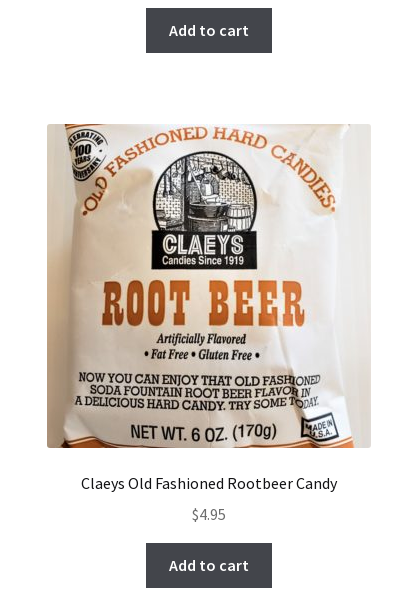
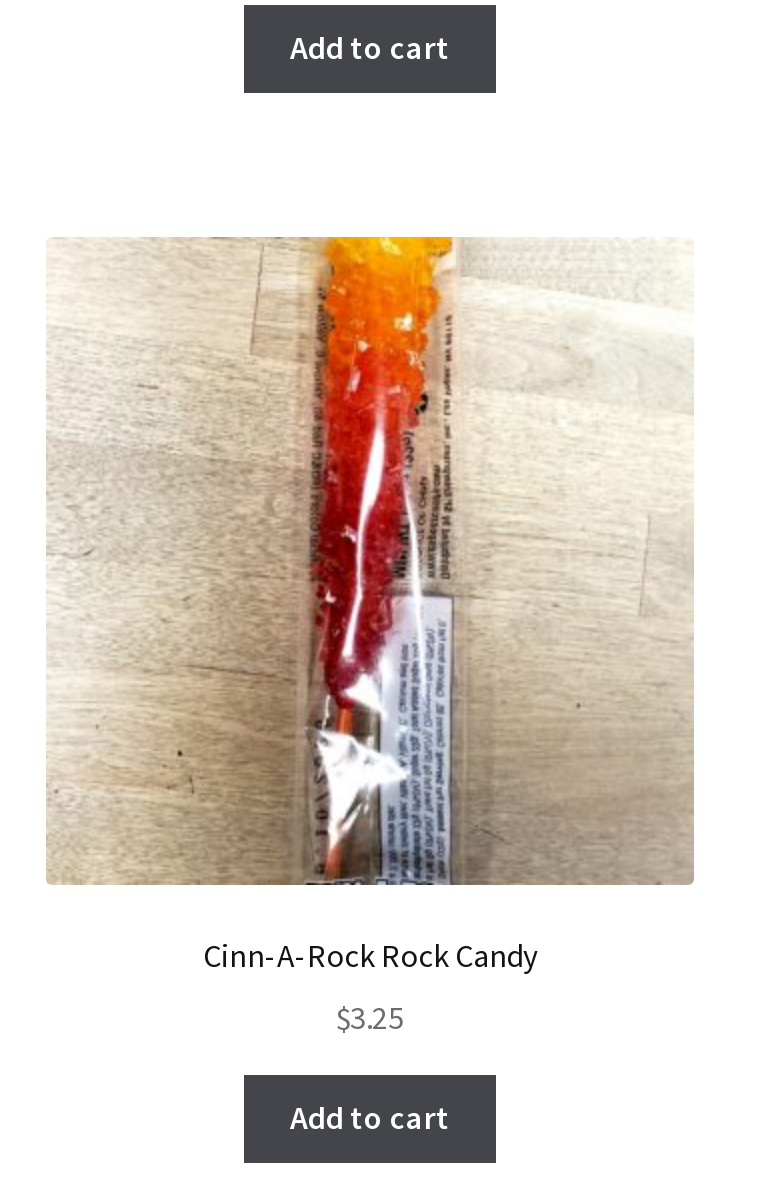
[47,123,370,493] [image] | Claeys Old Fashioned Rootbeer Candy -> [48,234,694,974] [image] | Cinn-A-Rock Rock Candy
[192,504,226,524] $4.95 -> [336,996,404,1036] $3.25

